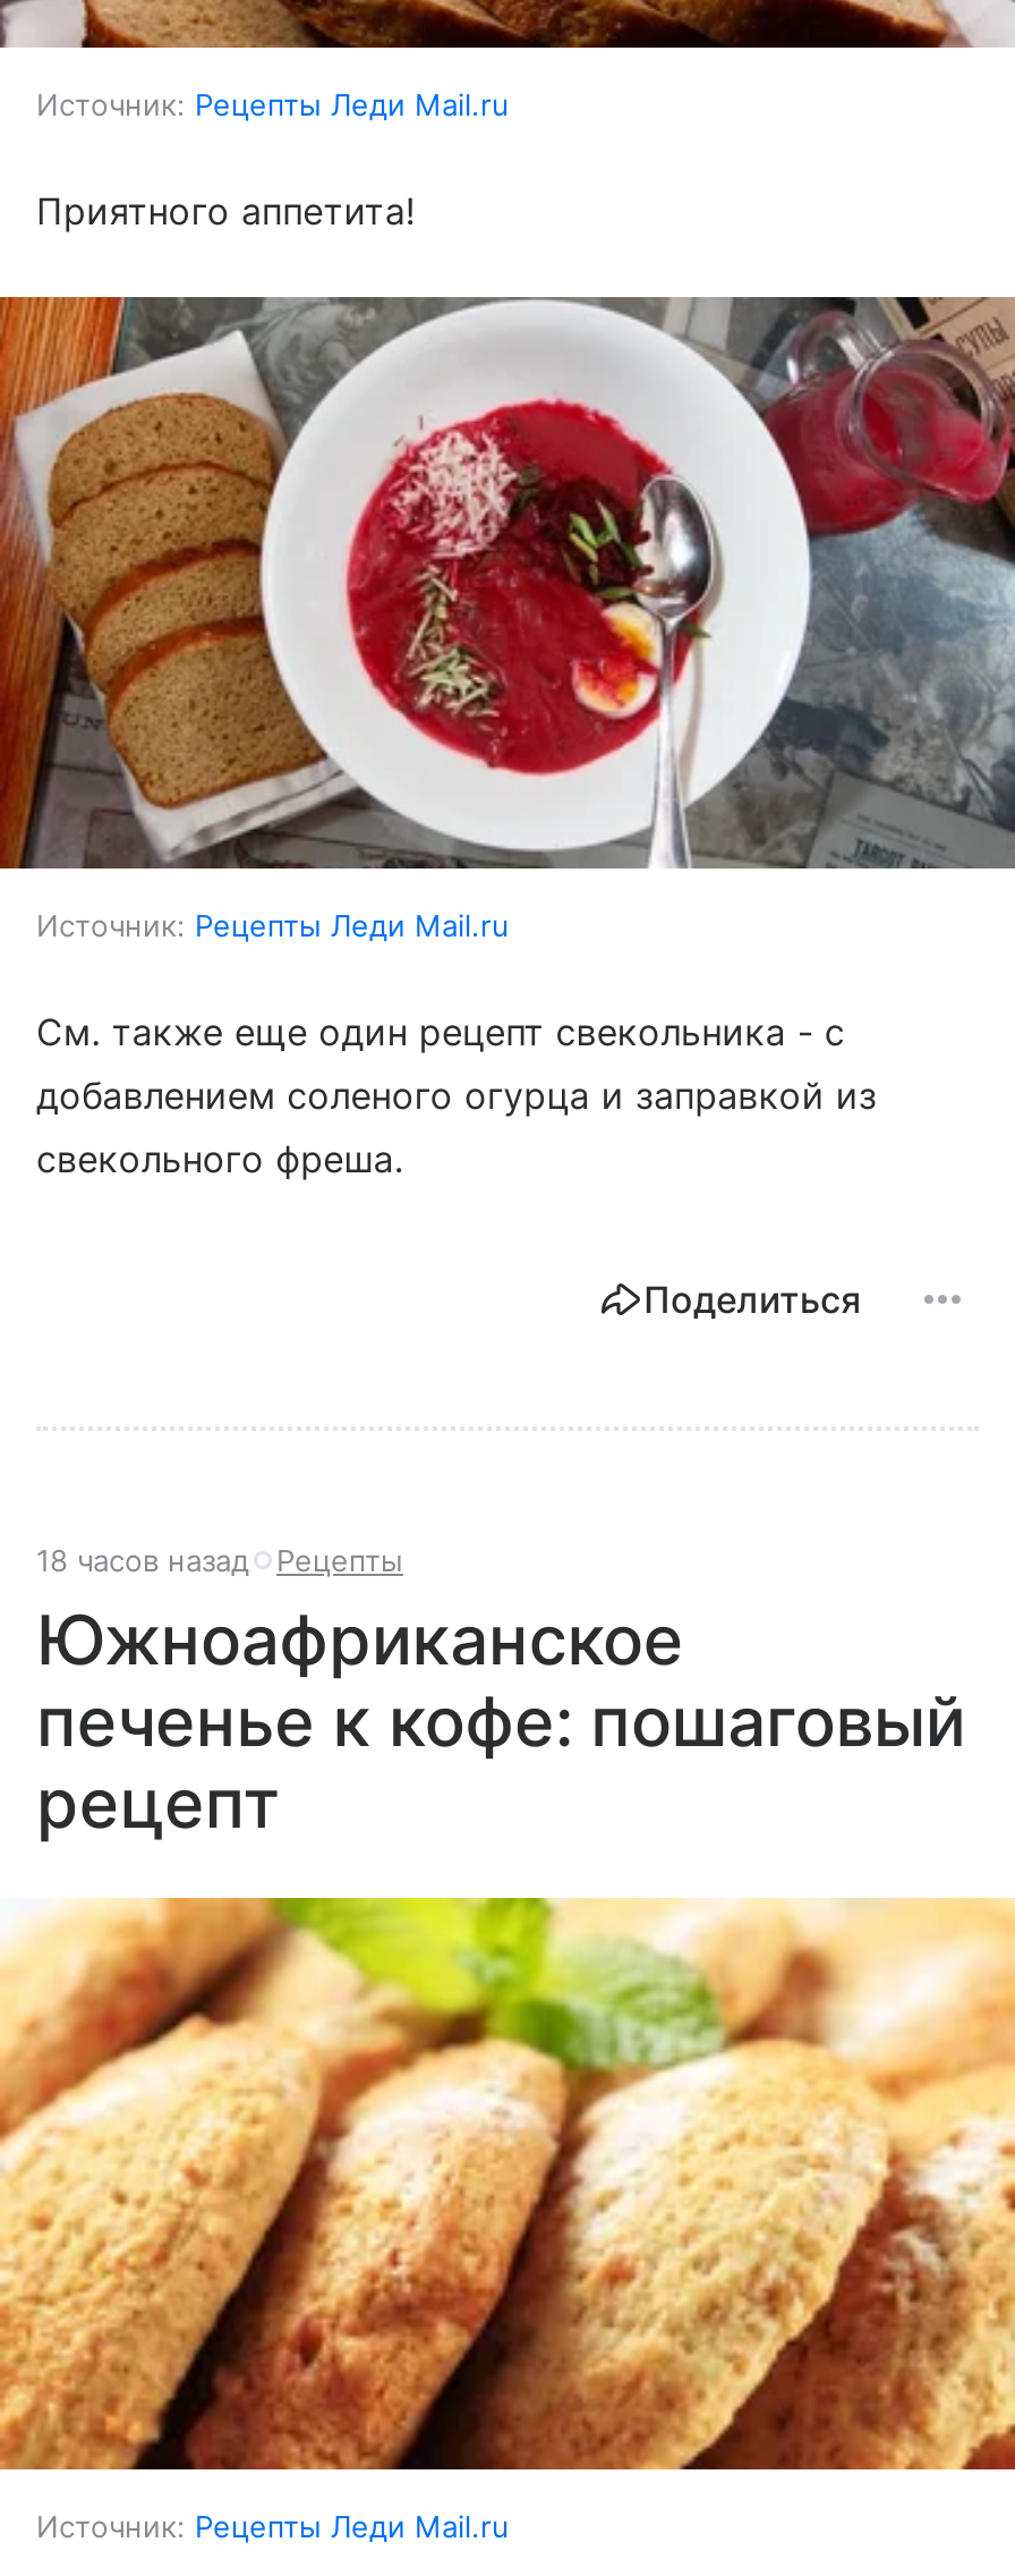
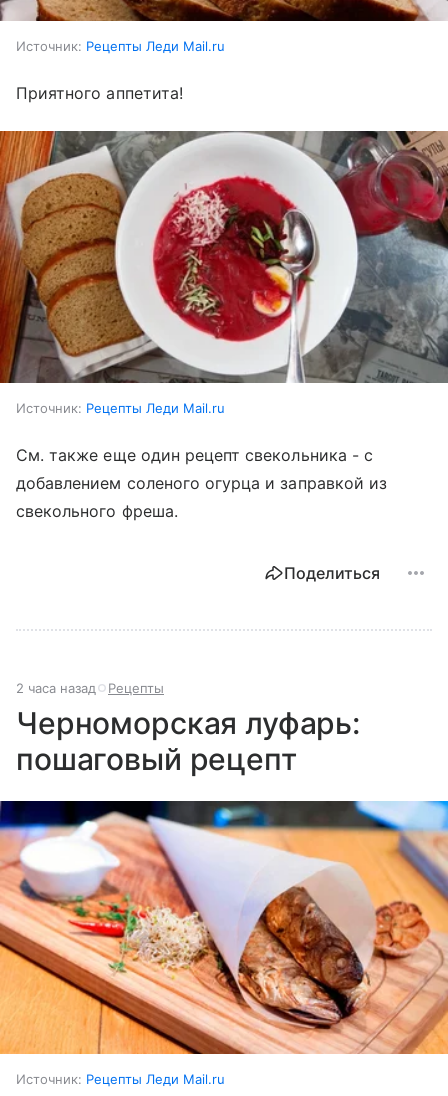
[36,1543,403,1579] 18 часов назад Рецепты -> [16,680,164,696] 2 часа назад Рецепты
[36,1600,966,1845] Южноафриканское | печенье к кофе: пошаговый | рецепт -> [16,705,360,777] Черноморская луфарь: | пошаговый рецепт
[7,1896,1008,2472] [image] -> [3,800,445,1055] [image]

